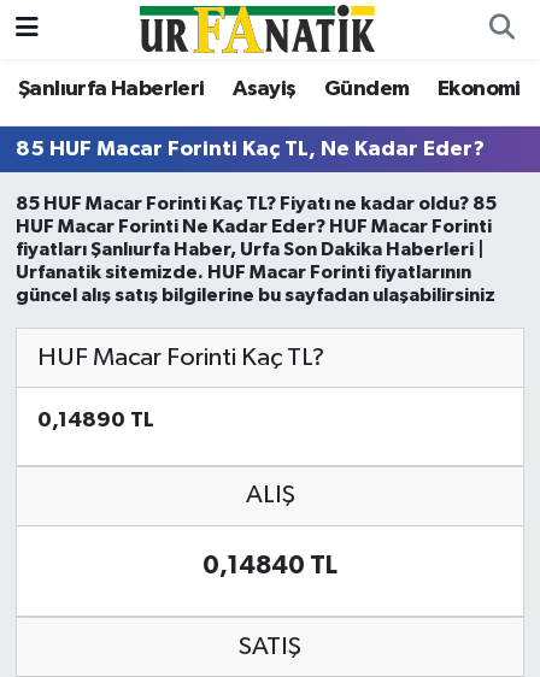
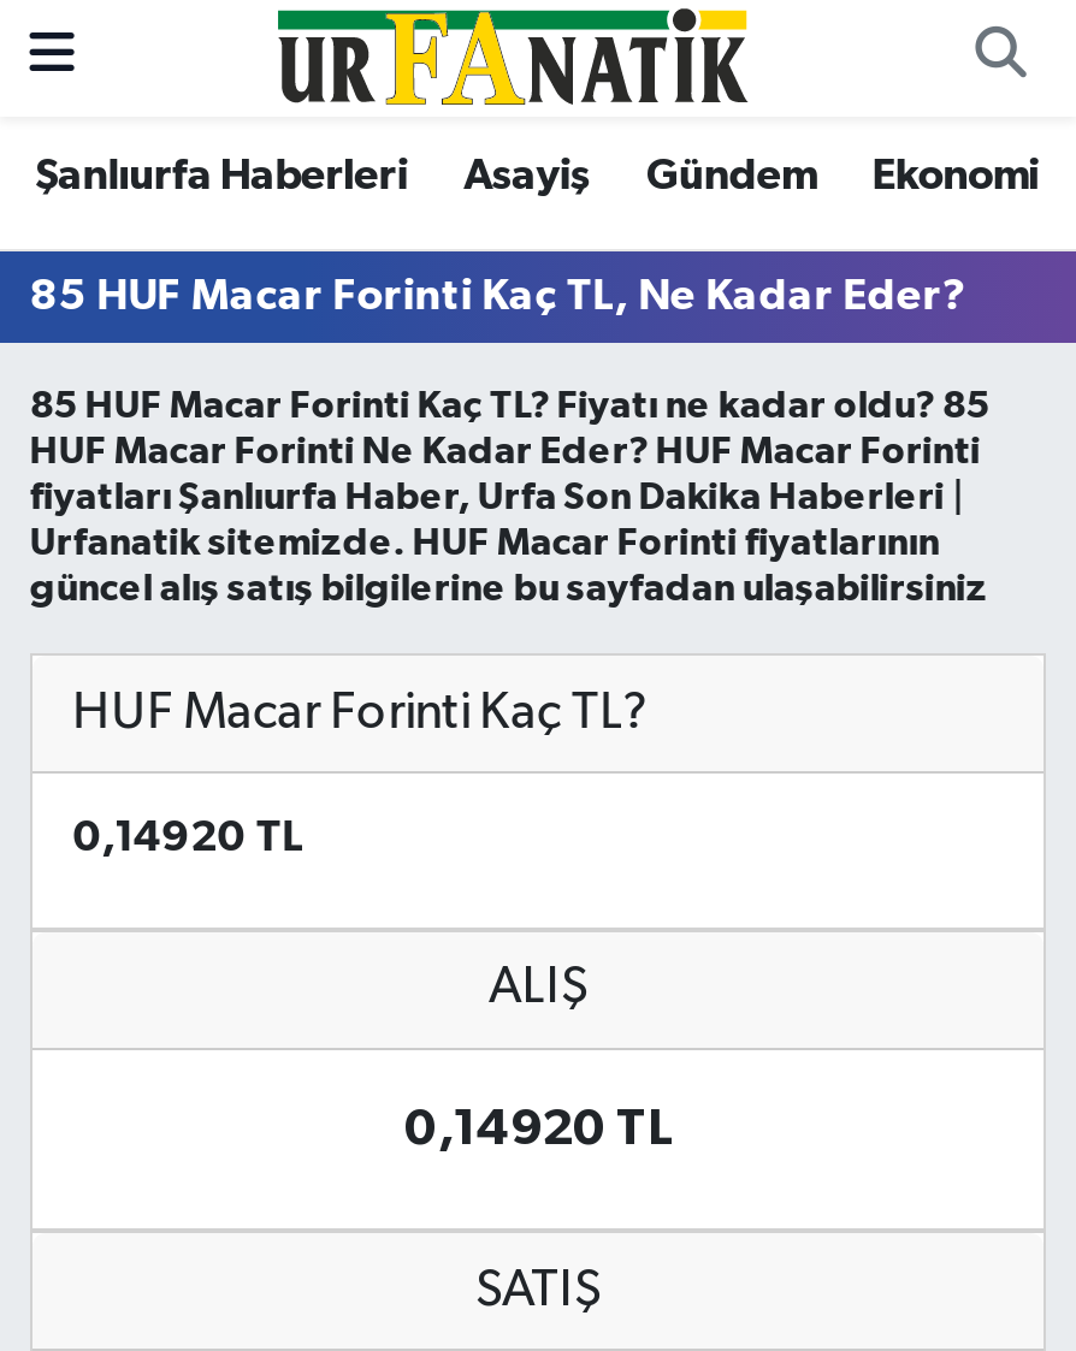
[37,410,154,432] 0,14890 TL -> [73,818,304,861] 0,14920 TL
[202,553,337,578] 0,14840 TL -> [404,1103,672,1153] 0,14920 TL

